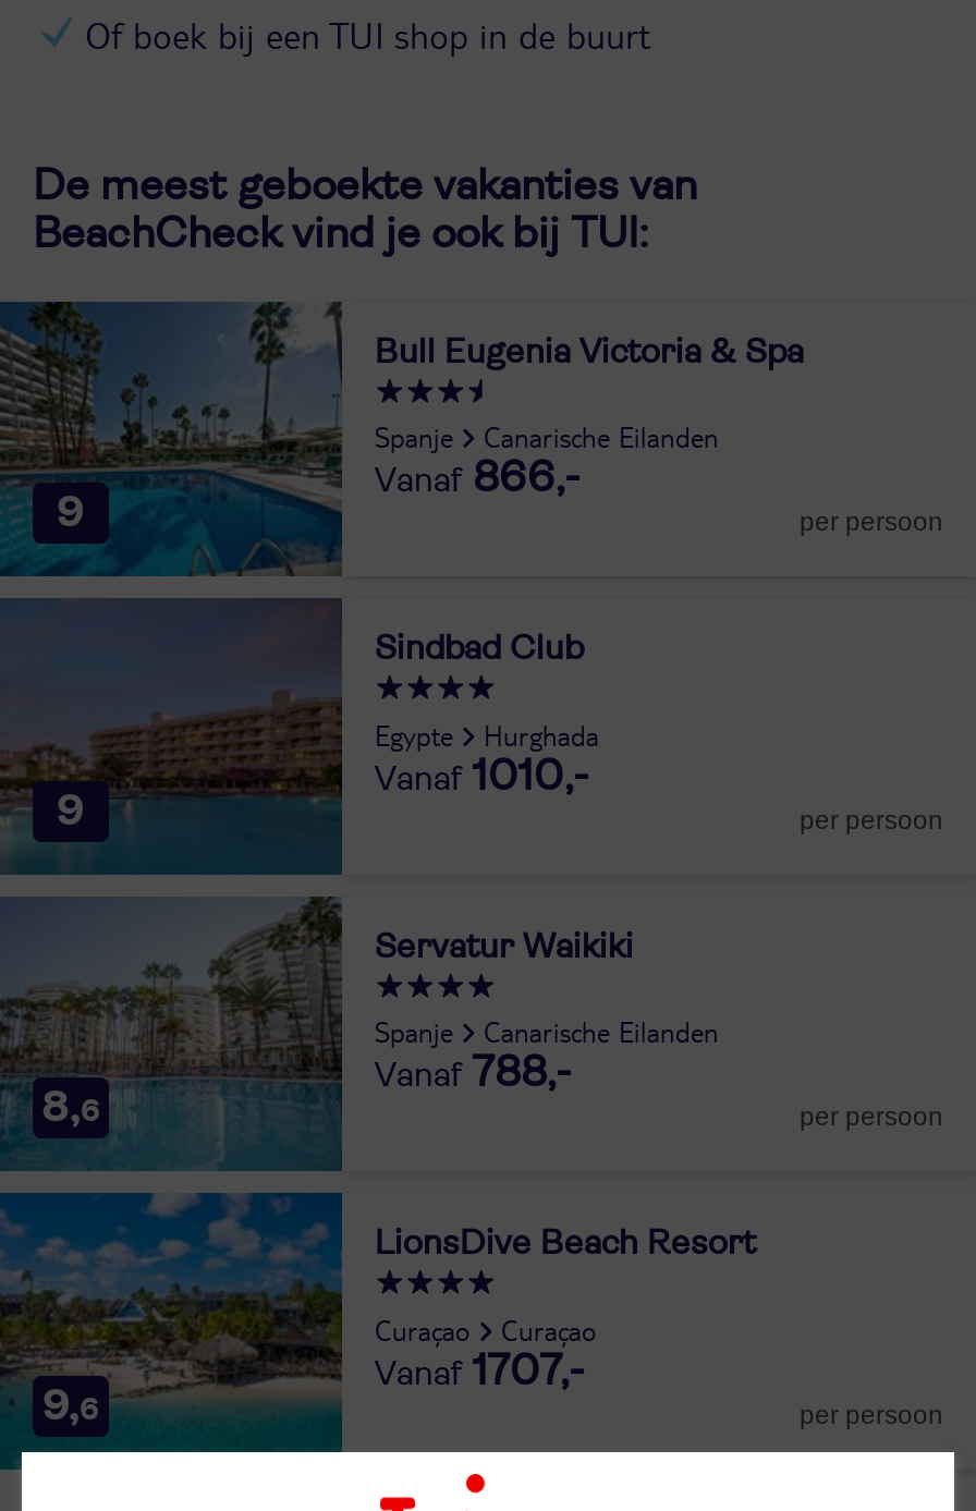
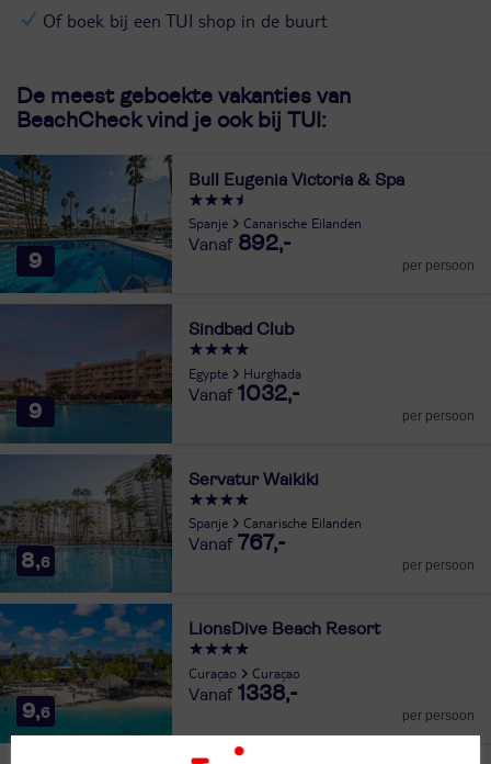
[472,456,581,500] 866,- -> [238,233,291,255] 892,-
[472,754,590,797] 1010,- -> [238,383,300,405] 1032,-
[472,1051,573,1095] 788,- -> [238,532,286,554] 767,-
[472,1349,586,1392] 1707,- -> [238,682,298,704] 1338,-

